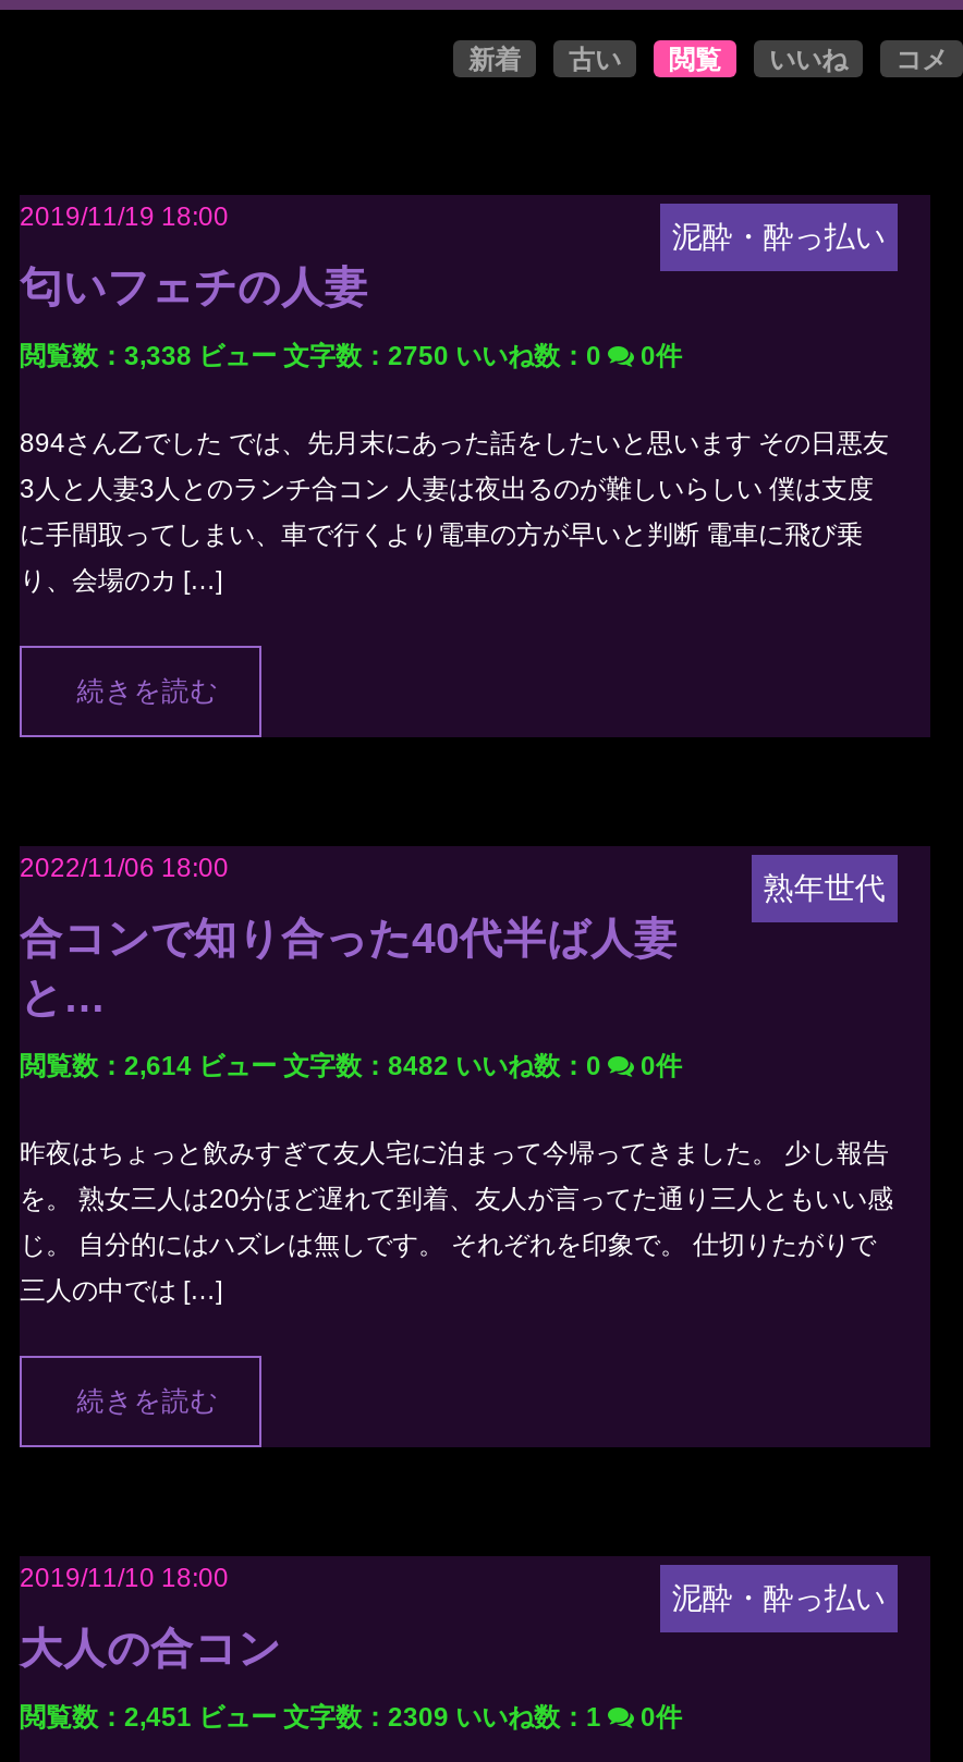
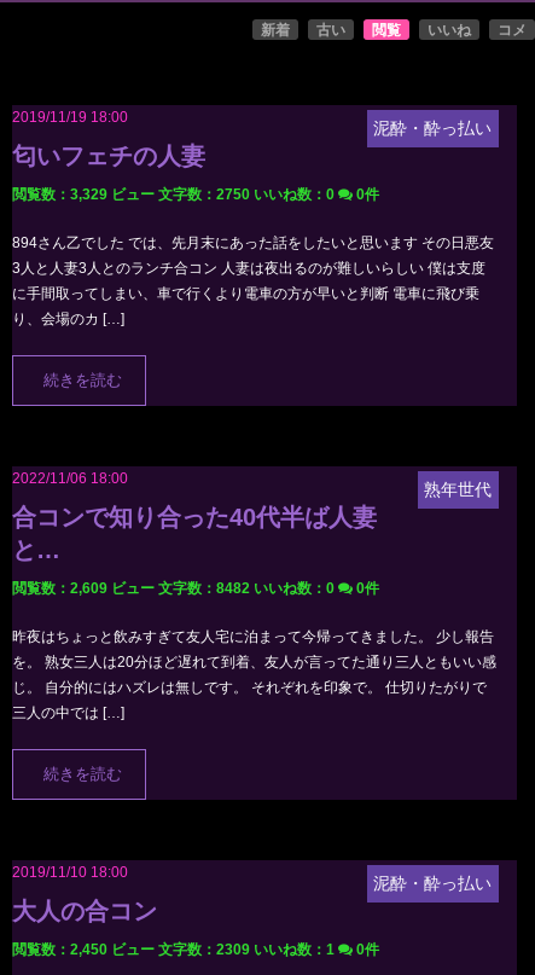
[20,341,601,371] 閲覧数：3,338 ビュー 文字数：2750 いいね数：0 -> [12,186,335,203] 閲覧数：3,329 ビュー 文字数：2750 いいね数：0
[20,1051,601,1081] 閲覧数：2,614 ビュー 文字数：8482 いいね数：0 -> [12,580,335,597] 閲覧数：2,609 ビュー 文字数：8482 いいね数：0
[20,1702,601,1733] 閲覧数：2,451 ビュー 文字数：2309 いいね数：1 -> [12,941,335,958] 閲覧数：2,450 ビュー 文字数：2309 いいね数：1

